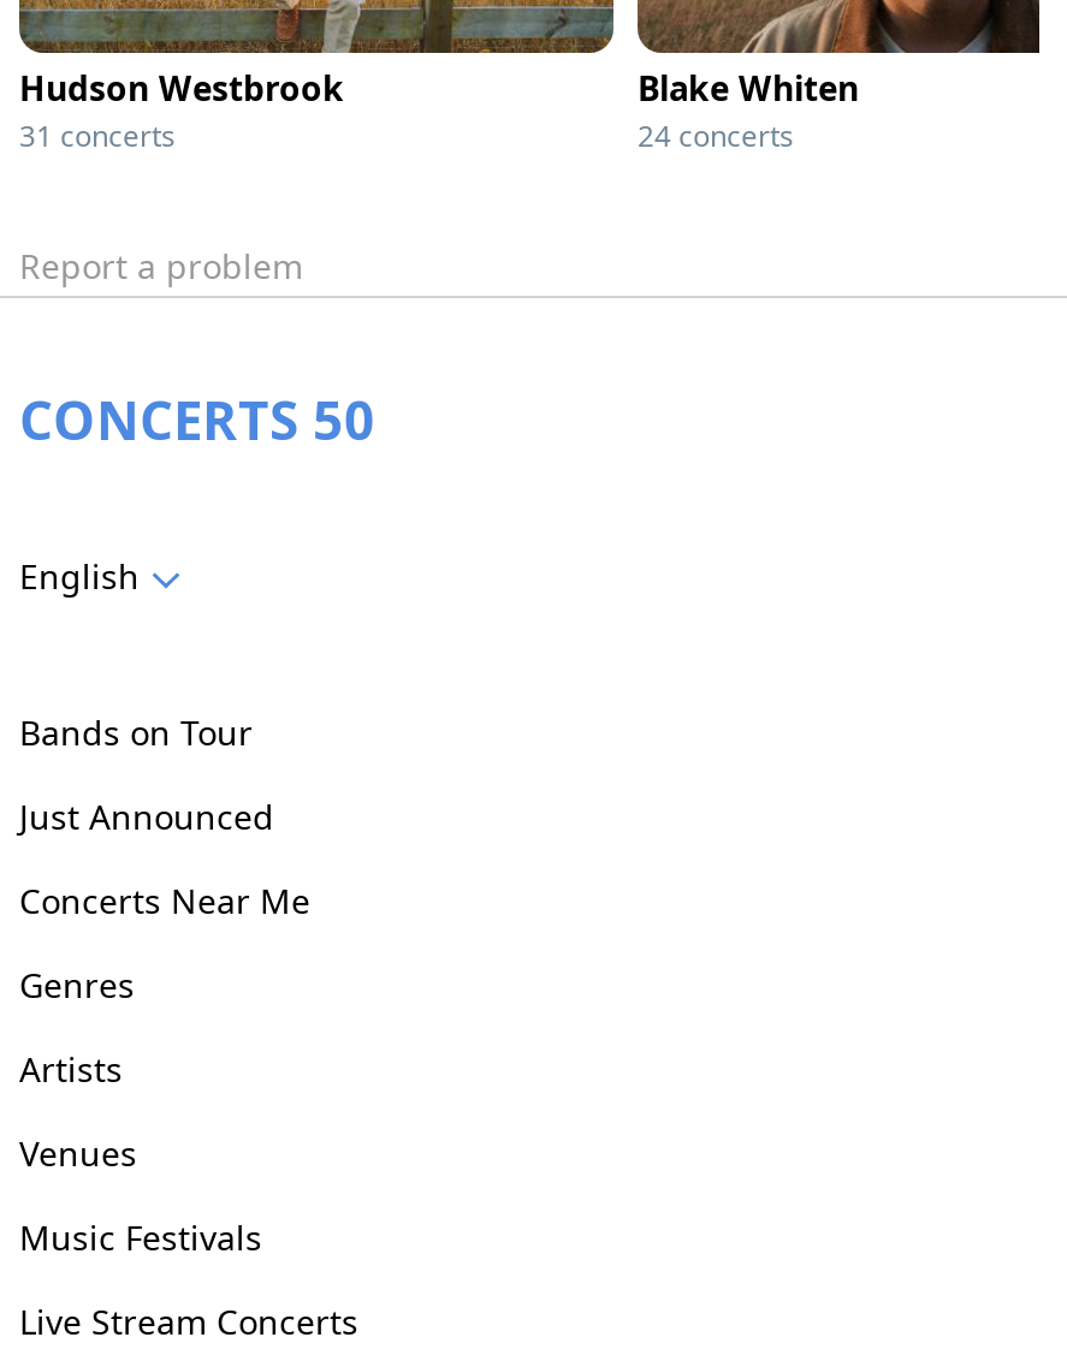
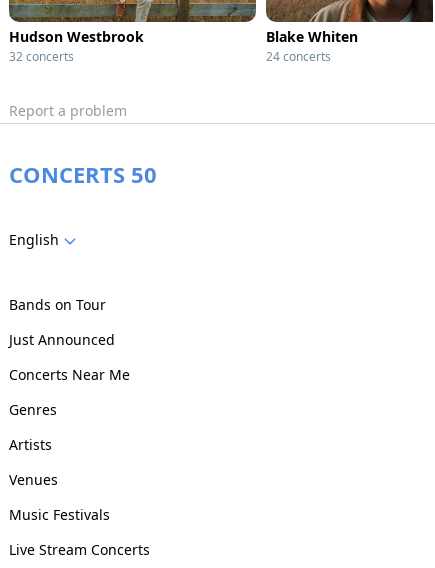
[19,115,176,156] 31 concerts -> [9,48,74,65] 32 concerts

